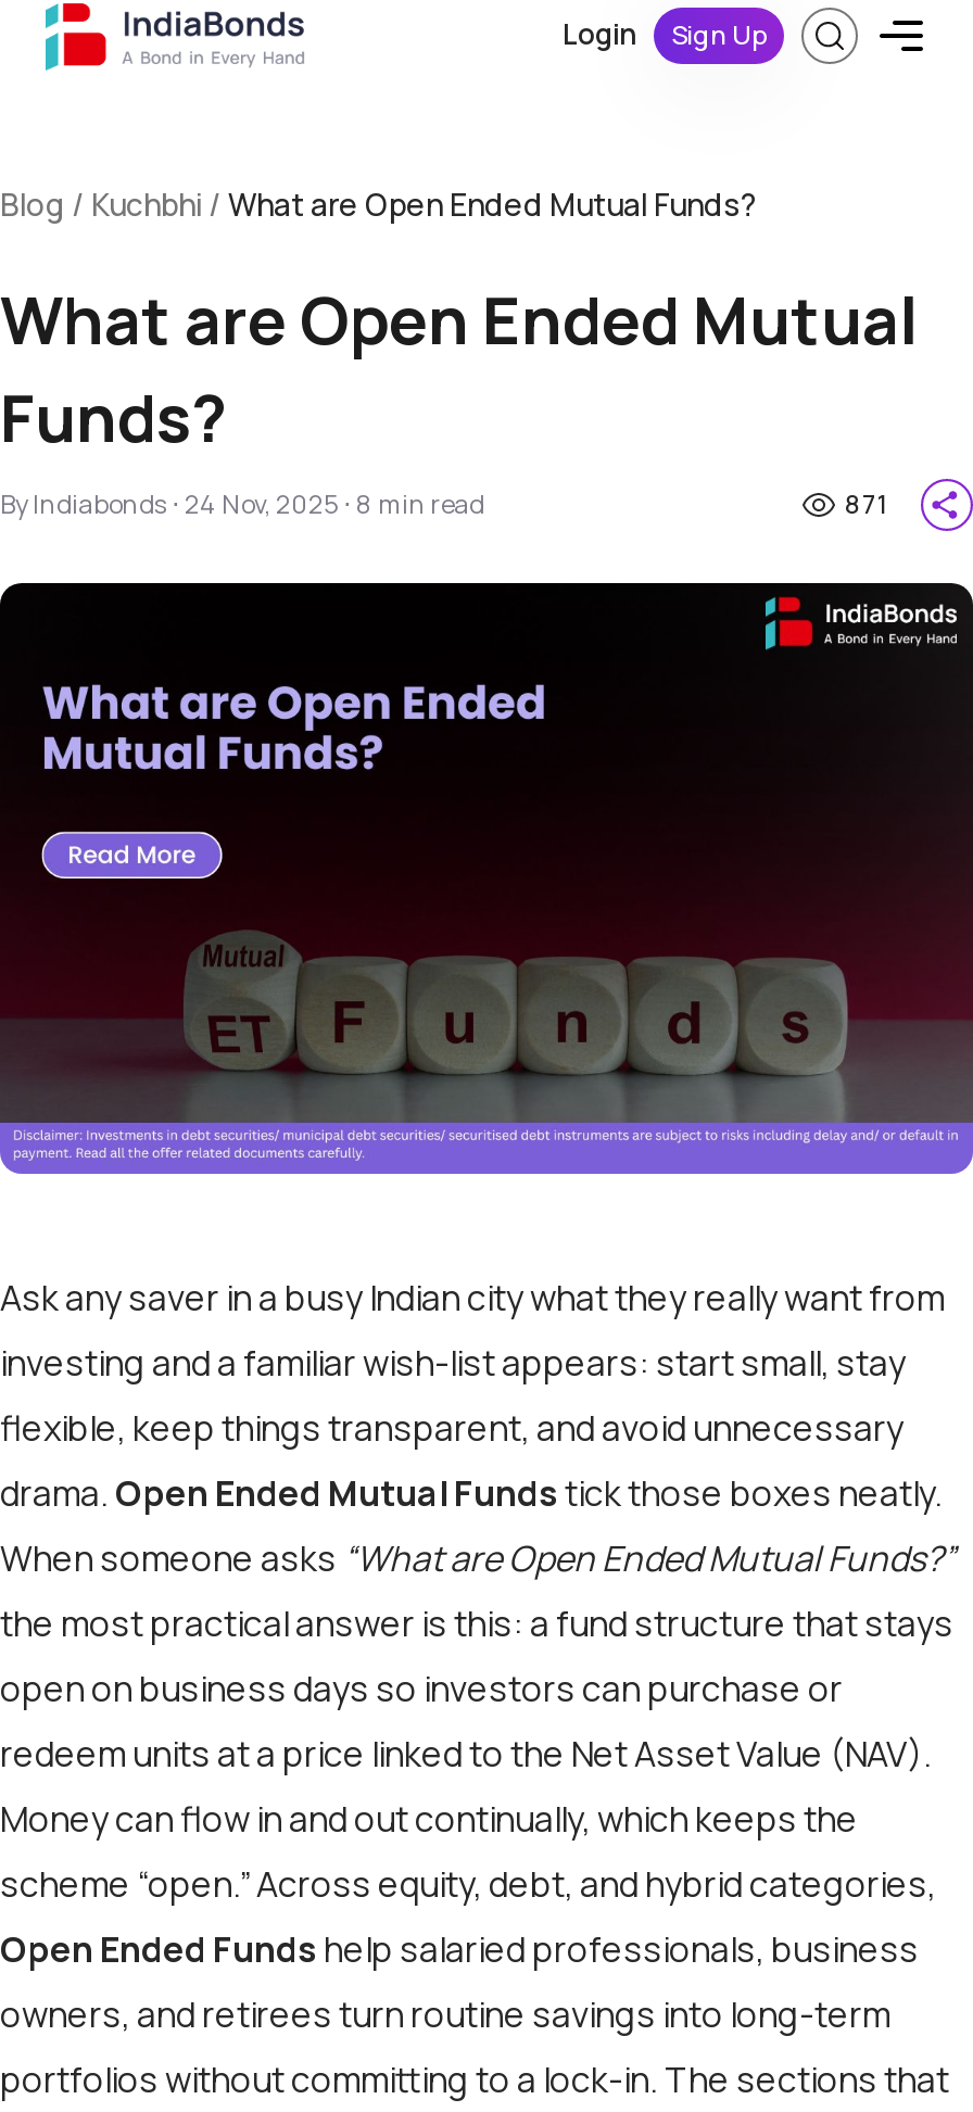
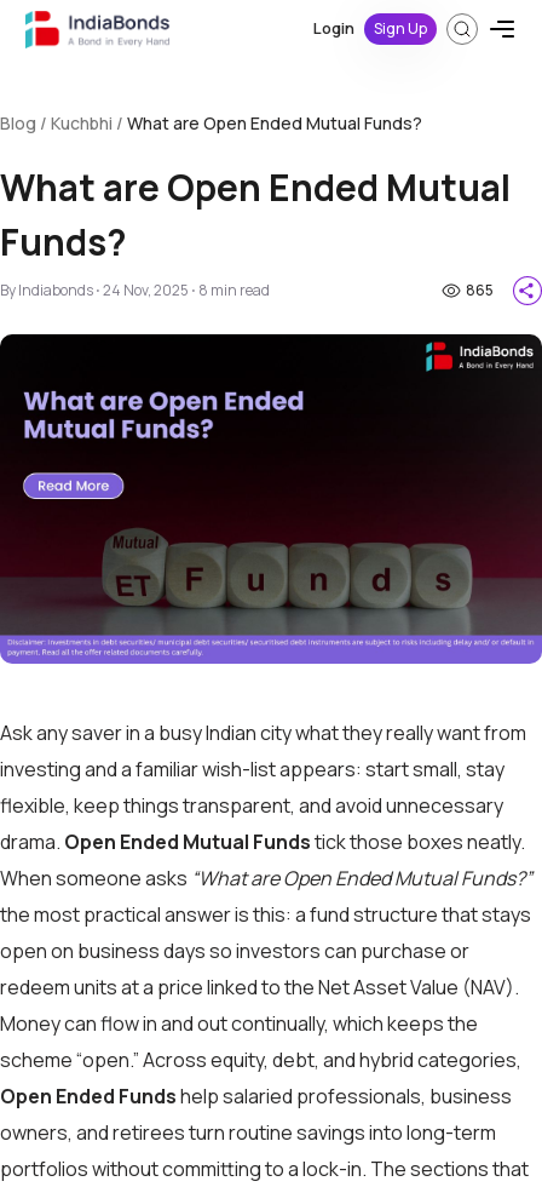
[845,485,886,522] 871 -> [466,280,494,300] 865

